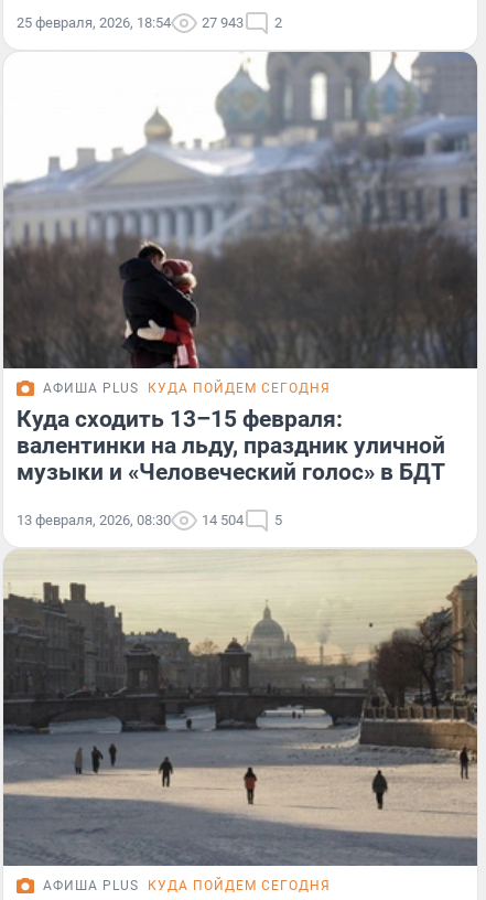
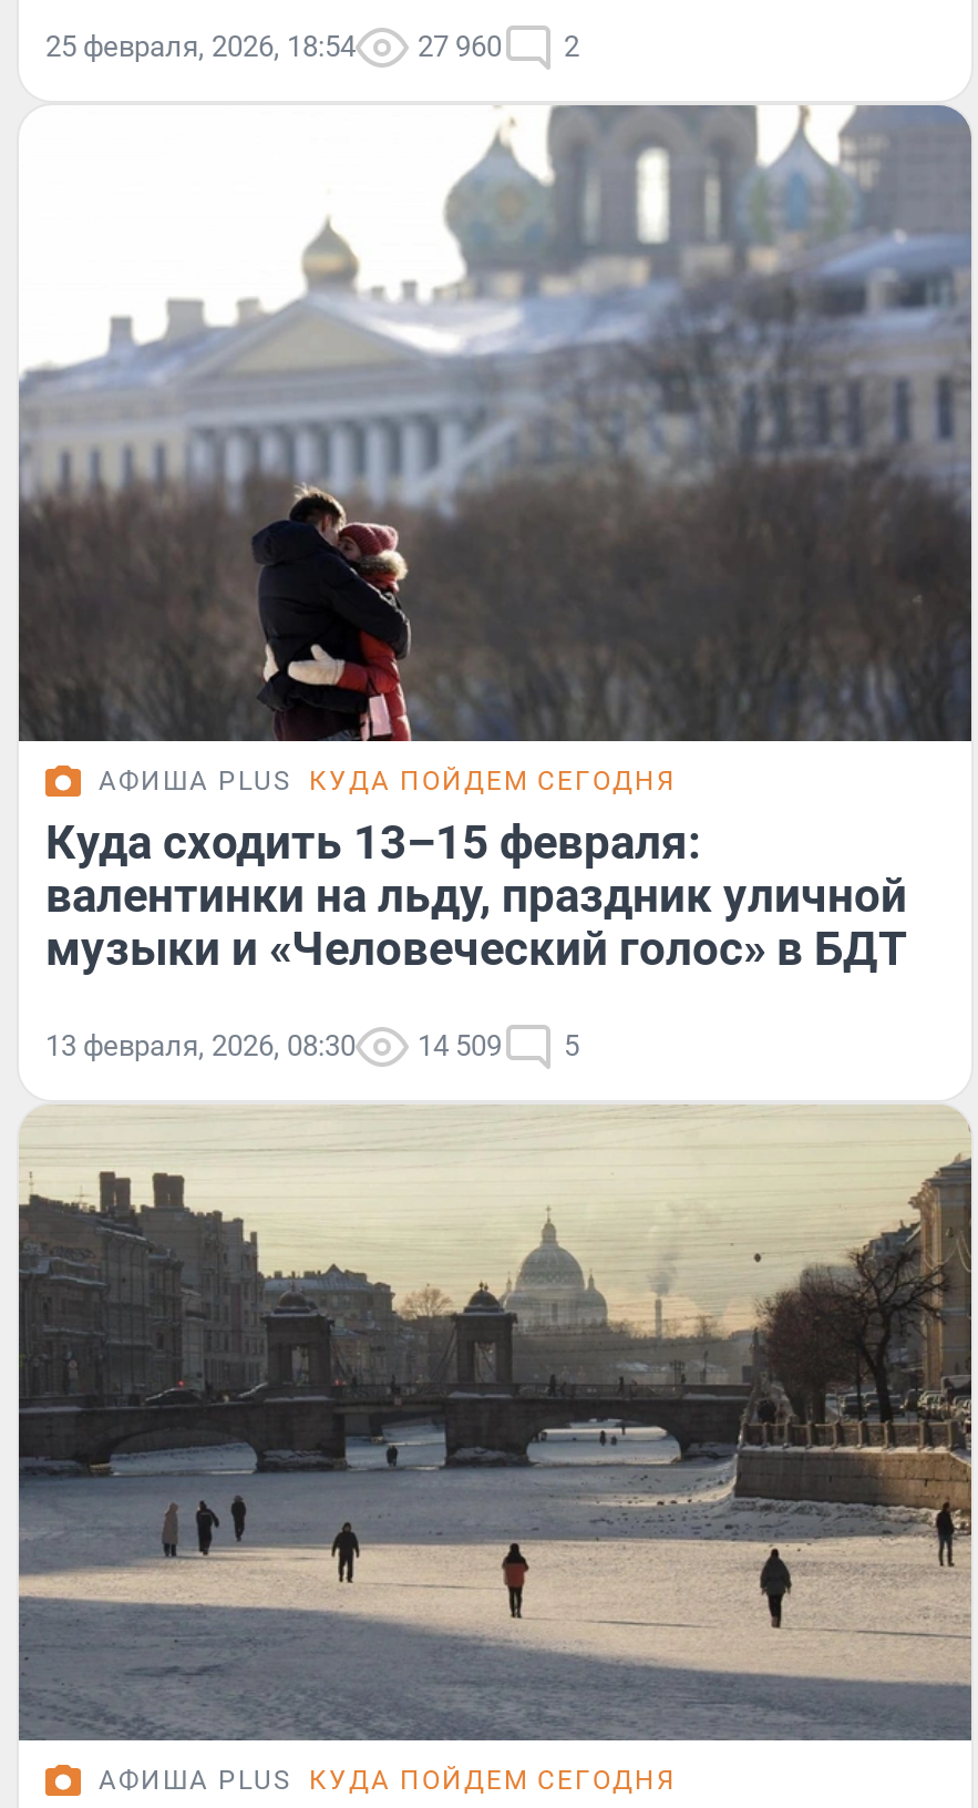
[17,15,282,31] 25 февраля, 2026, 18:54 27 943 2 -> [45,31,579,64] 25 февраля, 2026, 18:54 27 960 2
[17,512,282,528] 13 февраля, 2026, 08:30 14 504 5 -> [45,1029,579,1062] 13 февраля, 2026, 08:30 14 509 5

